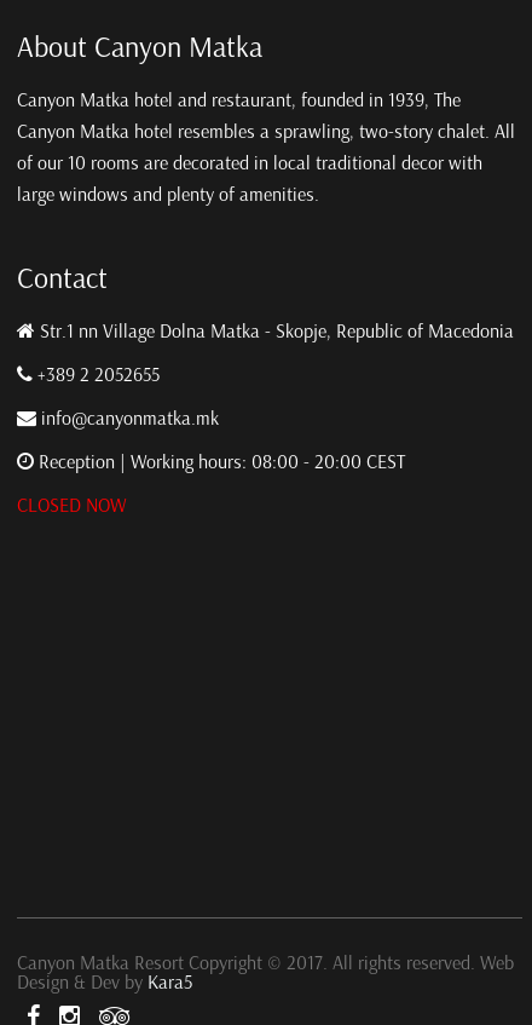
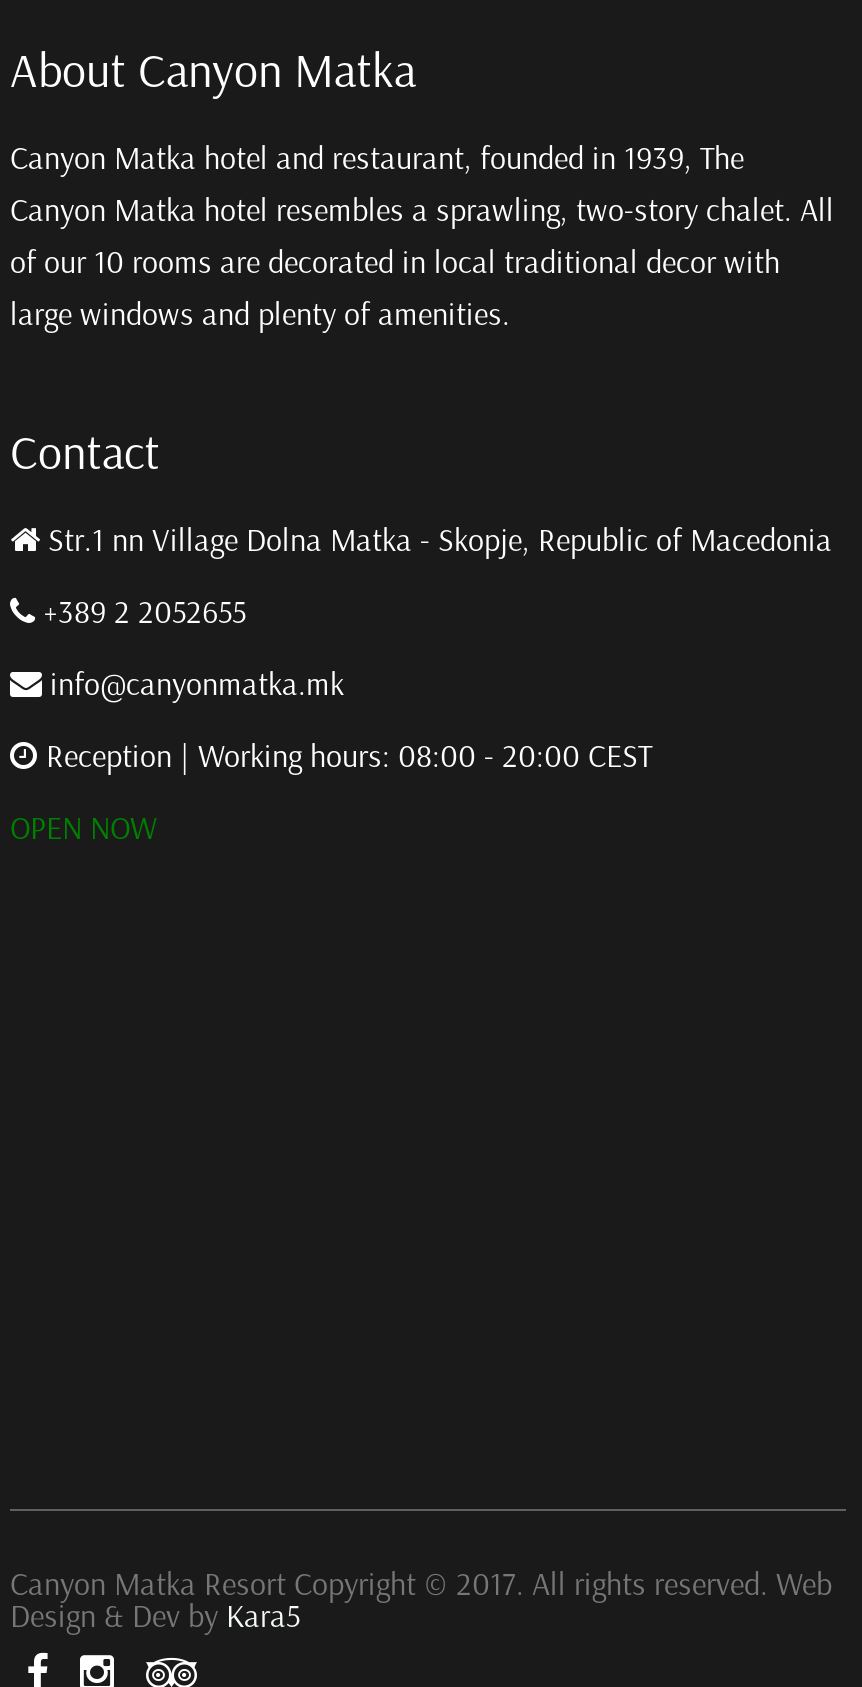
[17,494,127,516] CLOSED NOW -> [10,809,158,847] OPEN NOW

